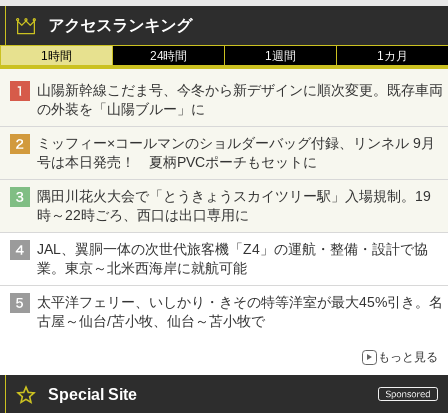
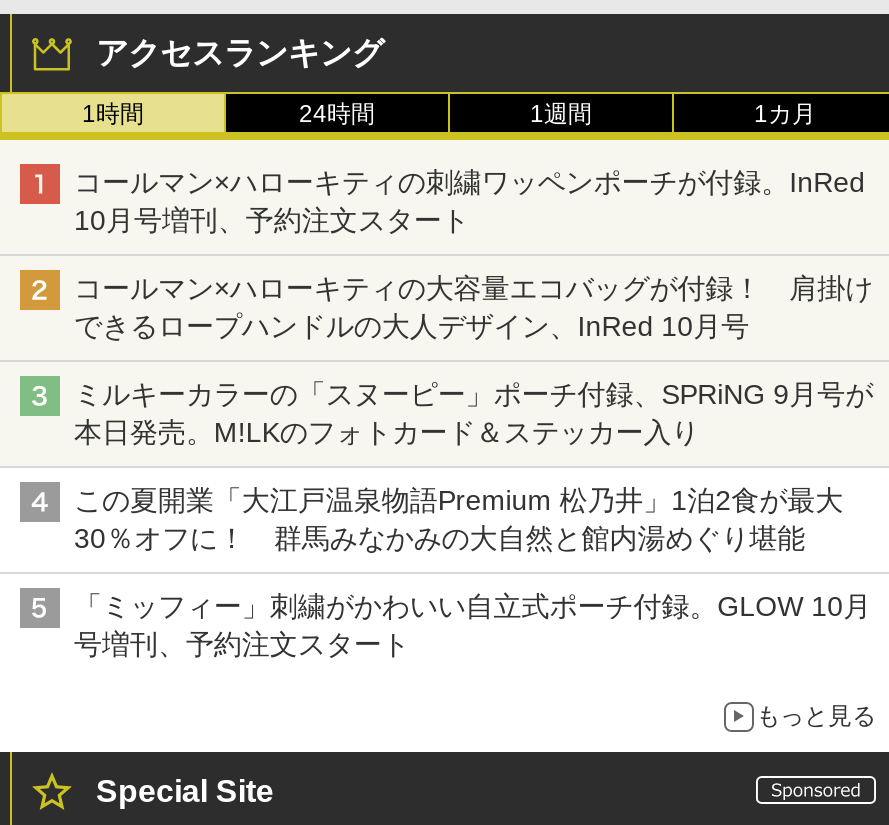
[37,82,443,117] 山陽新幹線こだま号、今冬から新デザインに順次変更。既存車両 | の外装を「山陽ブルー」に -> [74,166,865,236] コールマン×ハローキティの刺繍ワッペンポーチが付録。InRed | 10月号増刊、予約注文スタート
[37,135,435,170] ミッフィー×コールマンのショルダーバッグ付録、リンネル 9月 | 号は本日発売！ 夏柄PVCポーチもセットに -> [74,272,873,342] コールマン×ハローキティの大容量エコバッグが付録！ 肩掛け | できるロープハンドルの大人デザイン、InRed 10月号
[37,188,431,223] 隅田川花火大会で「とうきょうスカイツリー駅」入場規制。19 | 時～22時ごろ、西口は出口専用に -> [74,378,873,448] ミルキーカラーの「スヌーピー」ポーチ付録、SPRiNG 9月号が | 本日発売。M!LKのフォトカード＆ステッカー入り
[37,241,428,276] JAL、翼胴一体の次世代旅客機「Z4」の運航・整備・設計で協 | 業。東京～北米西海岸に就航可能 -> [74,484,843,554] この夏開業「大江戸温泉物語Premium 松乃井」1泊2食が最大 | 30％オフに！ 群馬みなかみの大自然と館内湯めぐり堪能
[37,294,443,329] 太平洋フェリー、いしかり・きその特等洋室が最大45%引き。名 | 古屋～仙台/苫小牧、仙台～苫小牧で -> [74,590,871,660] 「ミッフィー」刺繍がかわいい自立式ポーチ付録。GLOW 10月 | 号増刊、予約注文スタート

